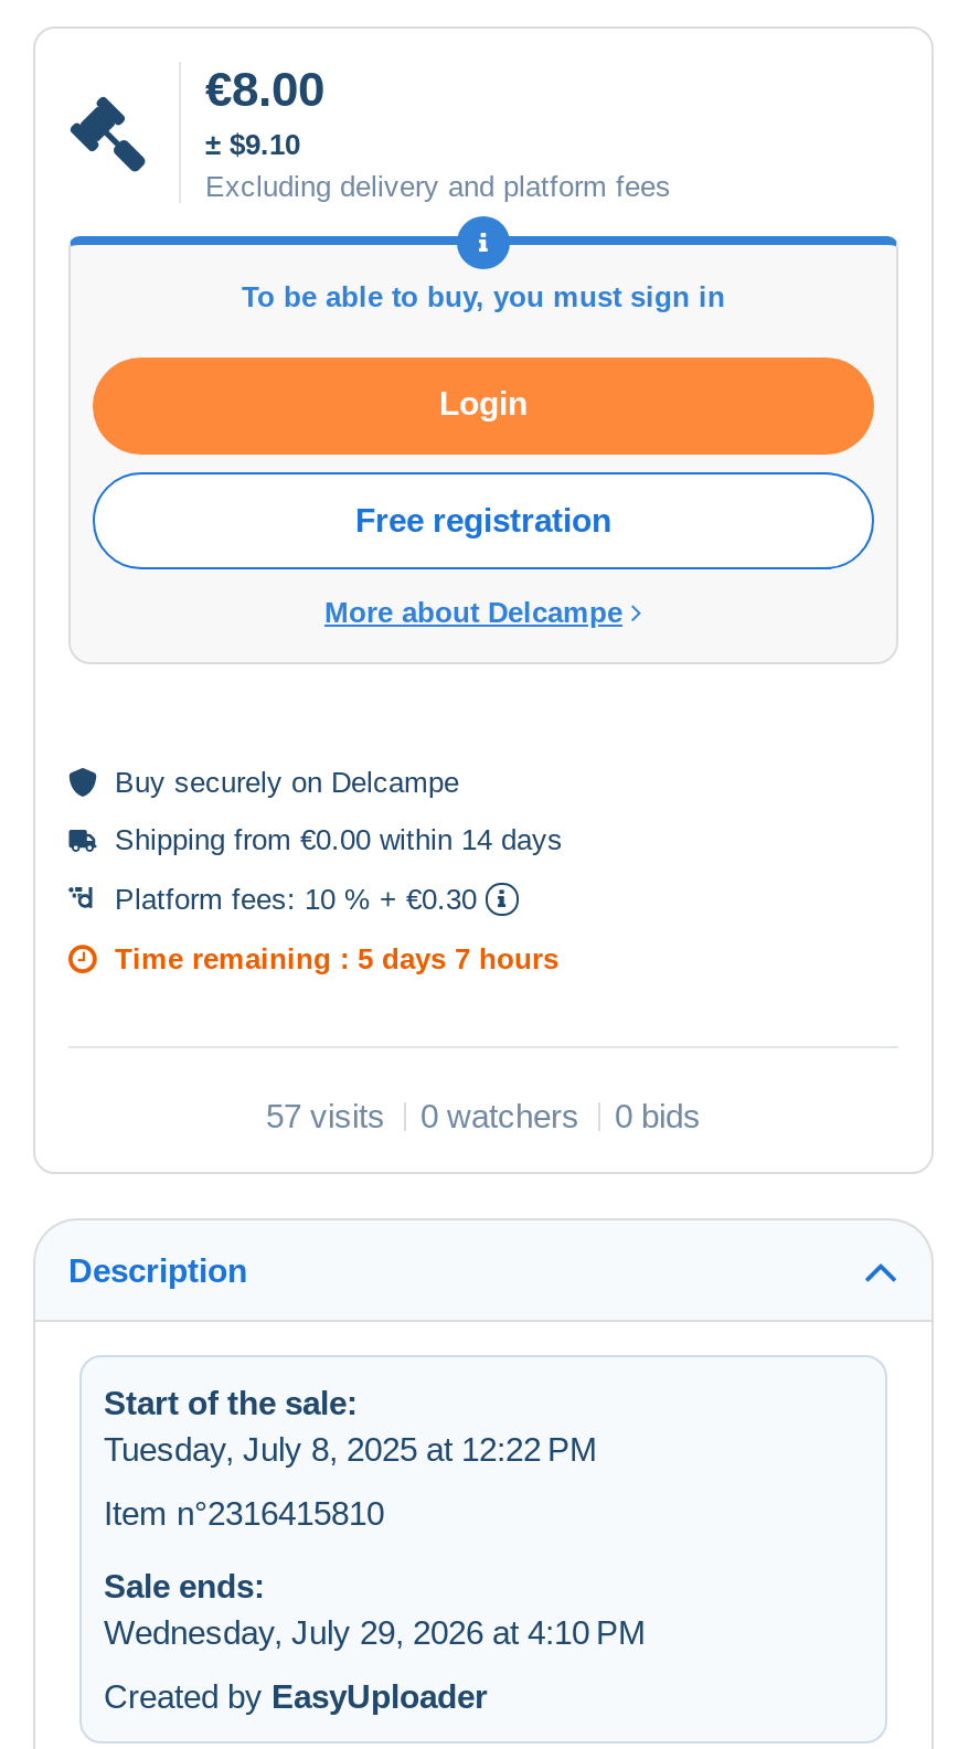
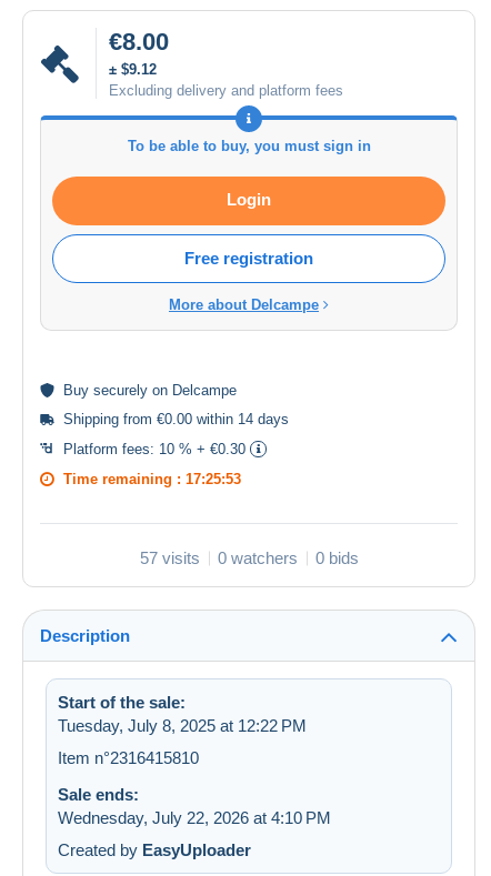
[205,129,300,162] ± $9.10 -> [109,61,157,78] ± $9.12
[115,943,558,976] Time remaining : 5 days 7 hours -> [63,471,241,488] Time remaining : 17:25:53
[104,1614,647,1651] Wednesday, July 29, 2026 at 4:10 PM -> [58,809,331,827] Wednesday, July 22, 2026 at 4:10 PM

